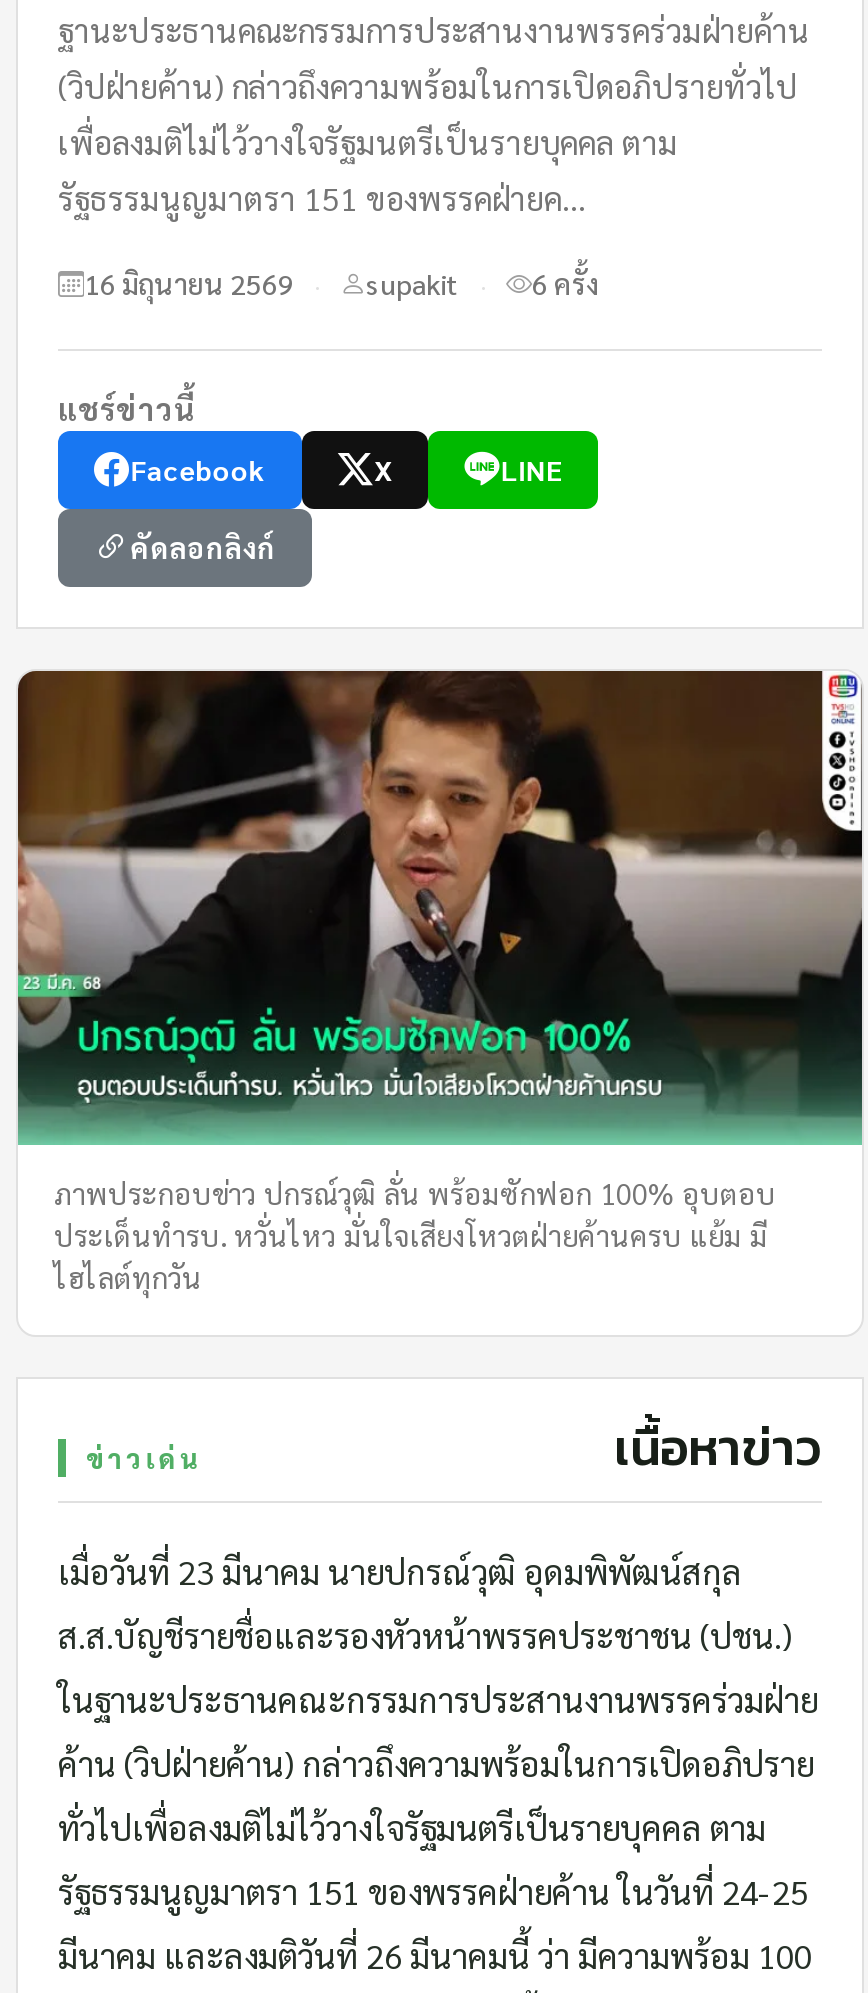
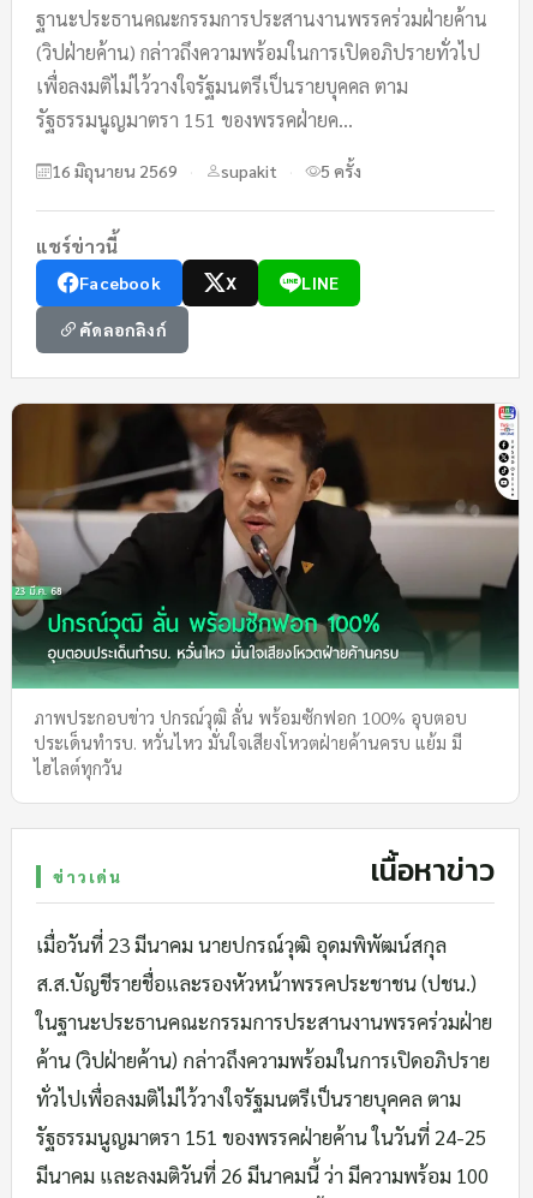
[84,264,600,300] 16 มิถุนายน 2569 · supakit · 6 ครั้ง -> [52,159,361,181] 16 มิถุนายน 2569 · supakit · 5 ครั้ง

